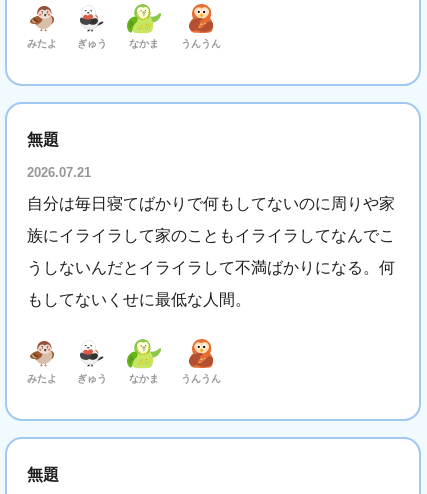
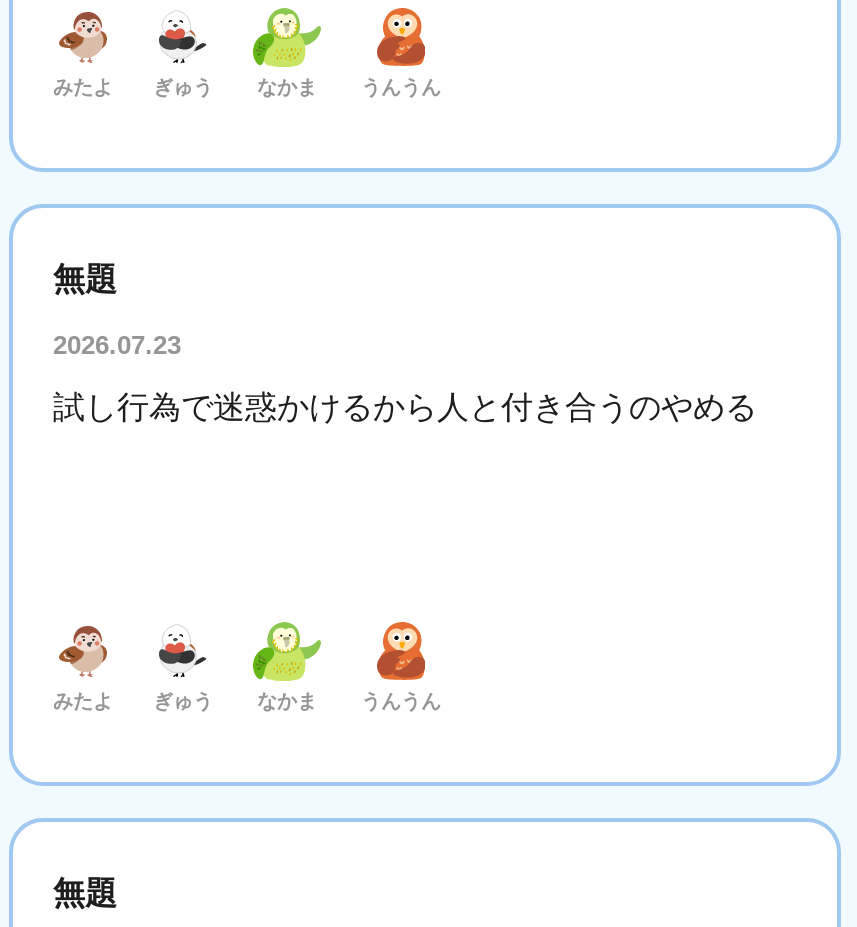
[27,165,395,308] 2026.07.21 | 自分は毎日寝てばかりで何もしてないのに周りや家 | 族にイライラして家のこともイライラしてなんでこ | うしないんだとイライラして不満ばかりになる。何 | もしてないくせに最低な人間。 -> [53,331,757,425] 2026.07.23 | 試し行為で迷惑かけるから人と付き合うのやめる

